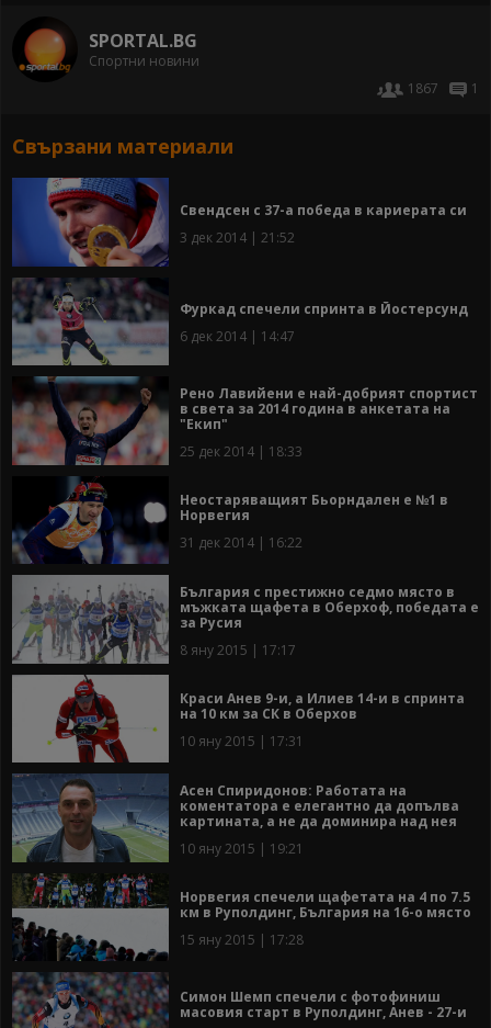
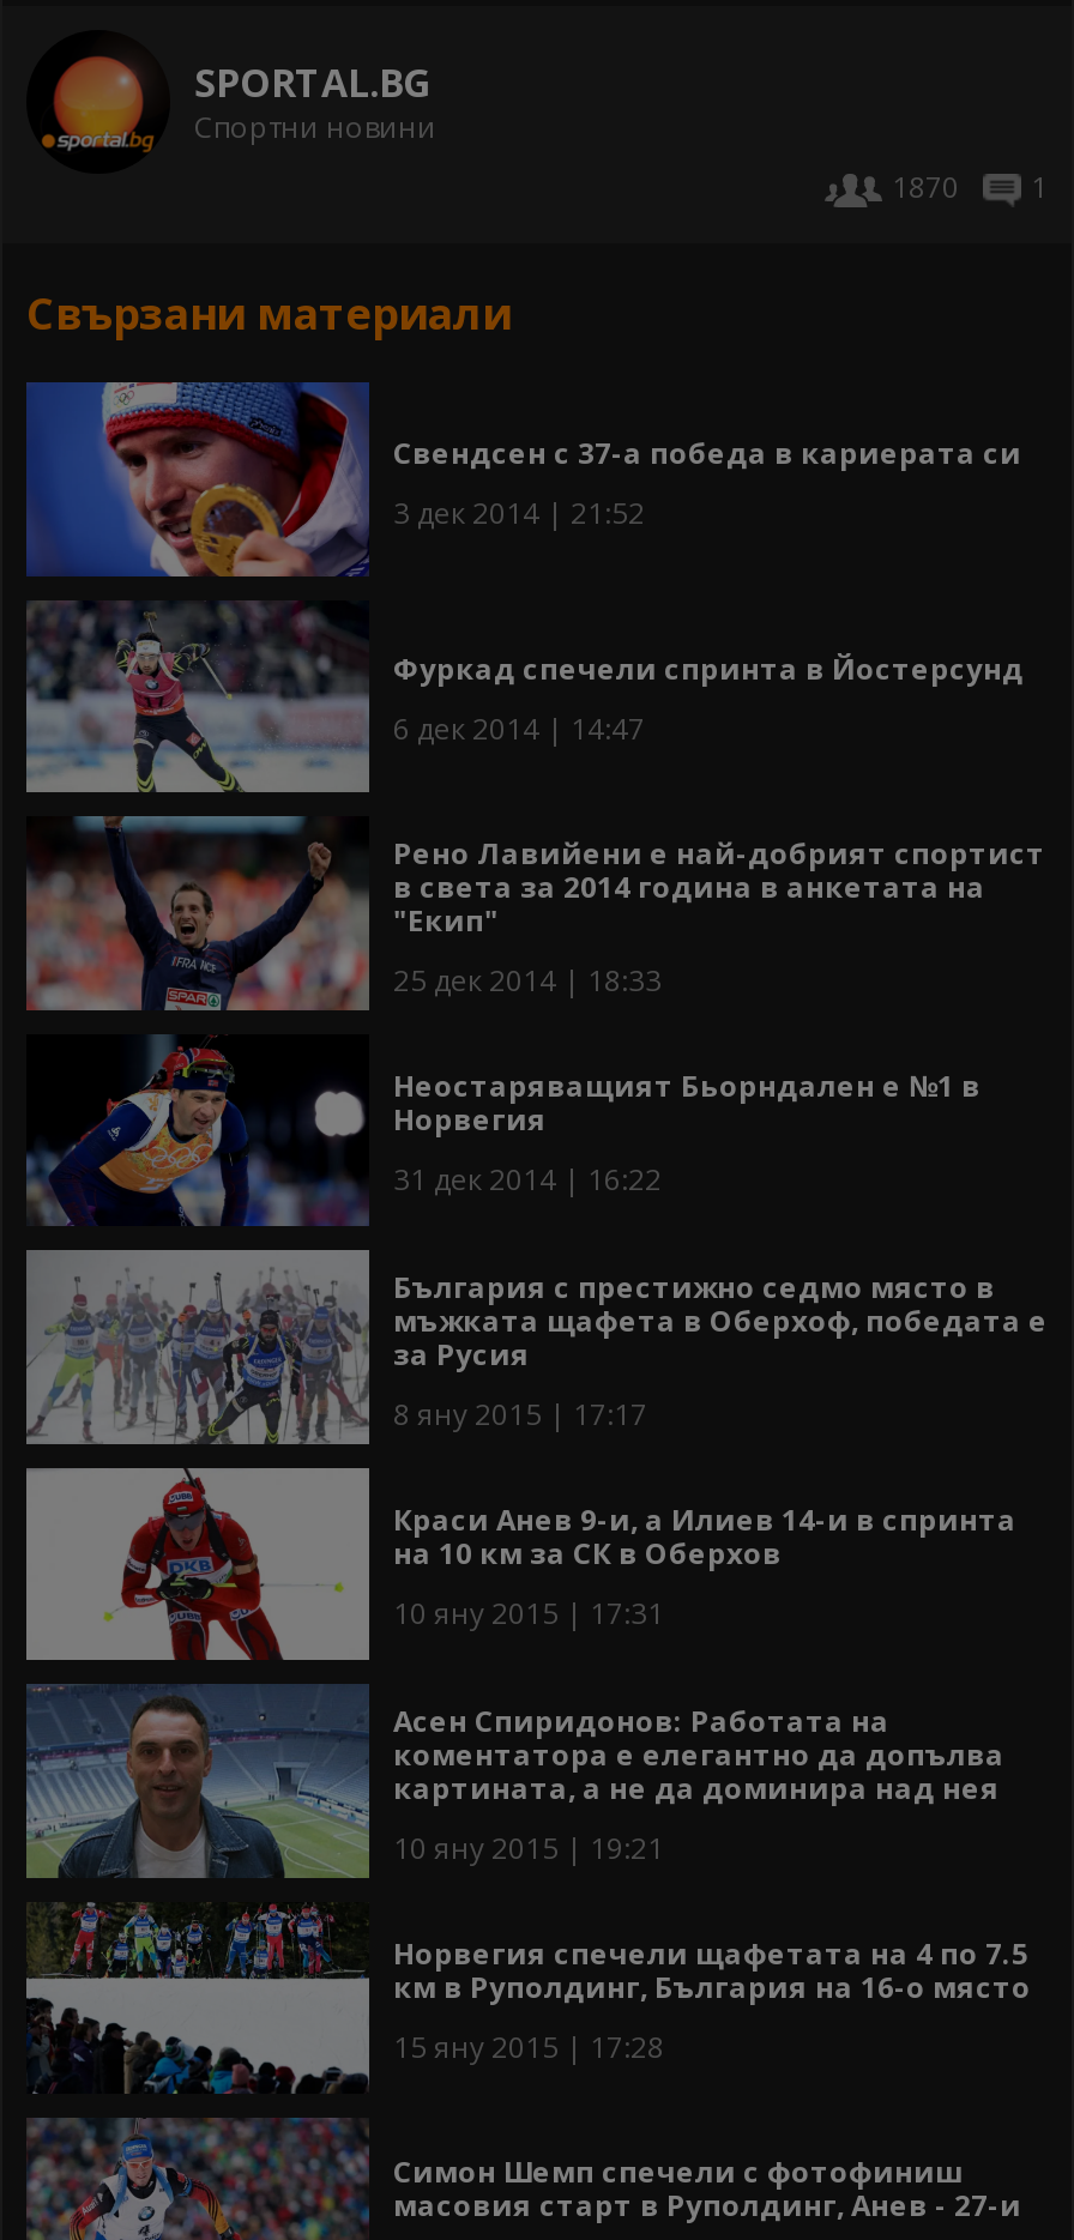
[408,79,479,98] 1867 1 -> [892,167,1048,208] 1870 1

